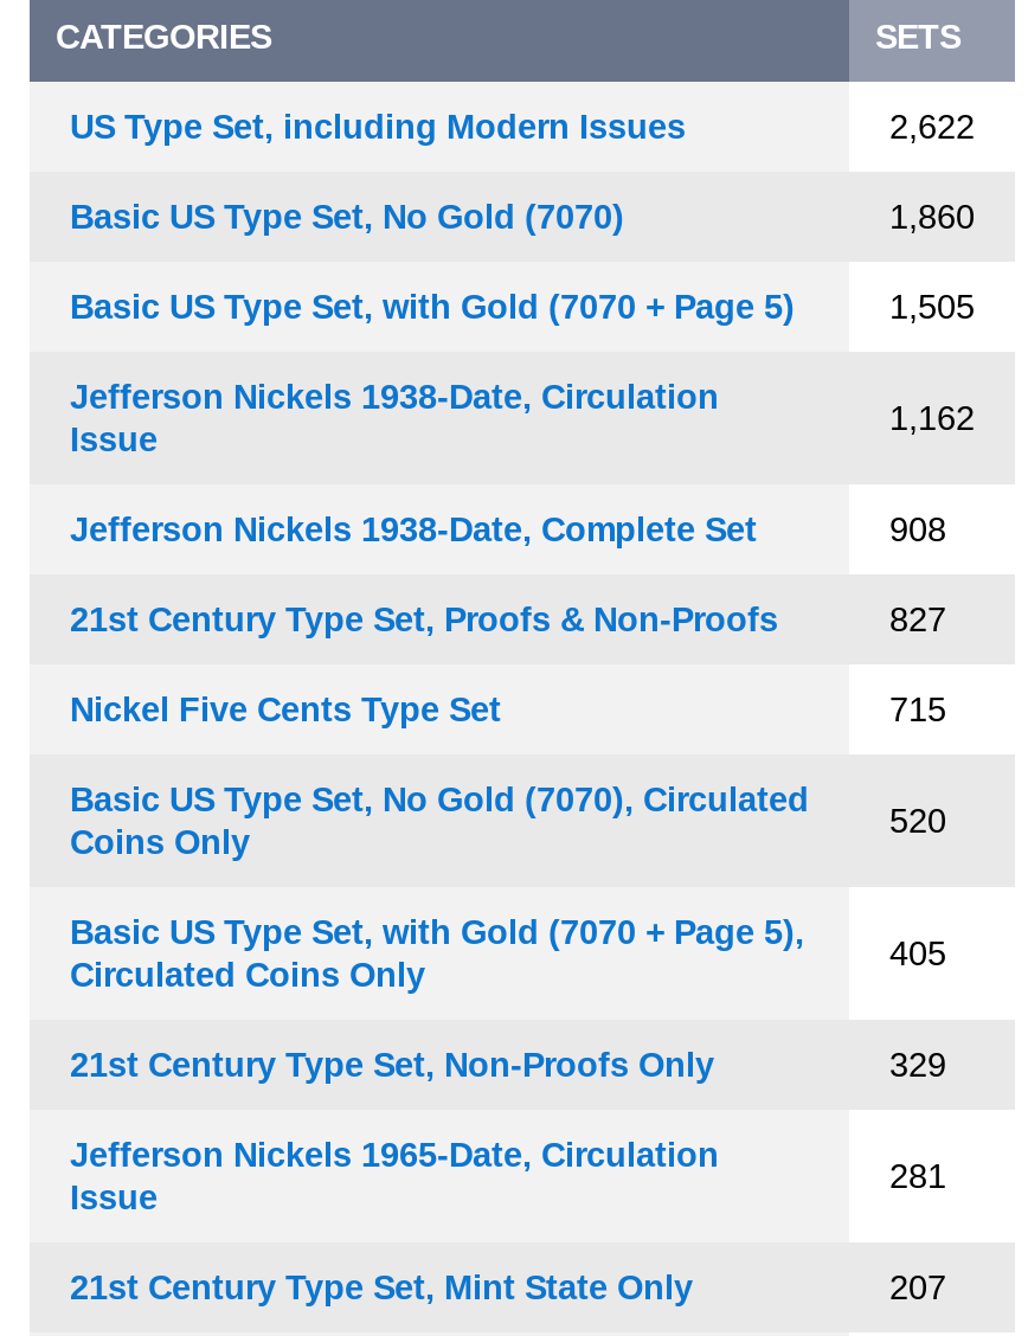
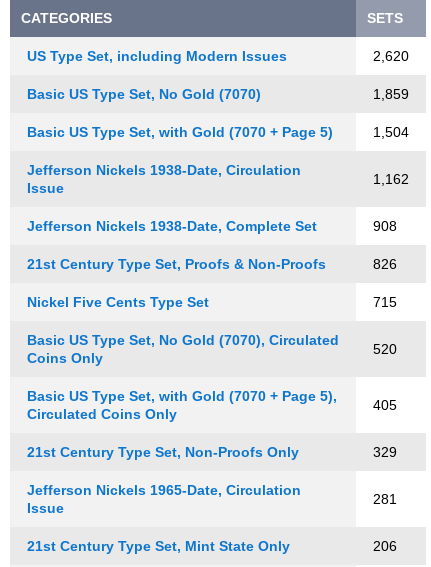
[889,108,975,146] 2,622 -> [373,48,409,64] 2,620
[889,198,975,236] 1,860 -> [373,86,409,102] 1,859
[889,288,975,326] 1,505 -> [373,124,409,140] 1,504
[889,601,946,639] 827 -> [373,256,397,272] 826
[889,1269,946,1307] 207 -> [373,538,397,554] 206

